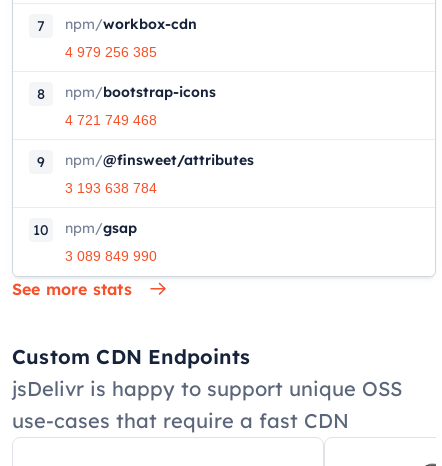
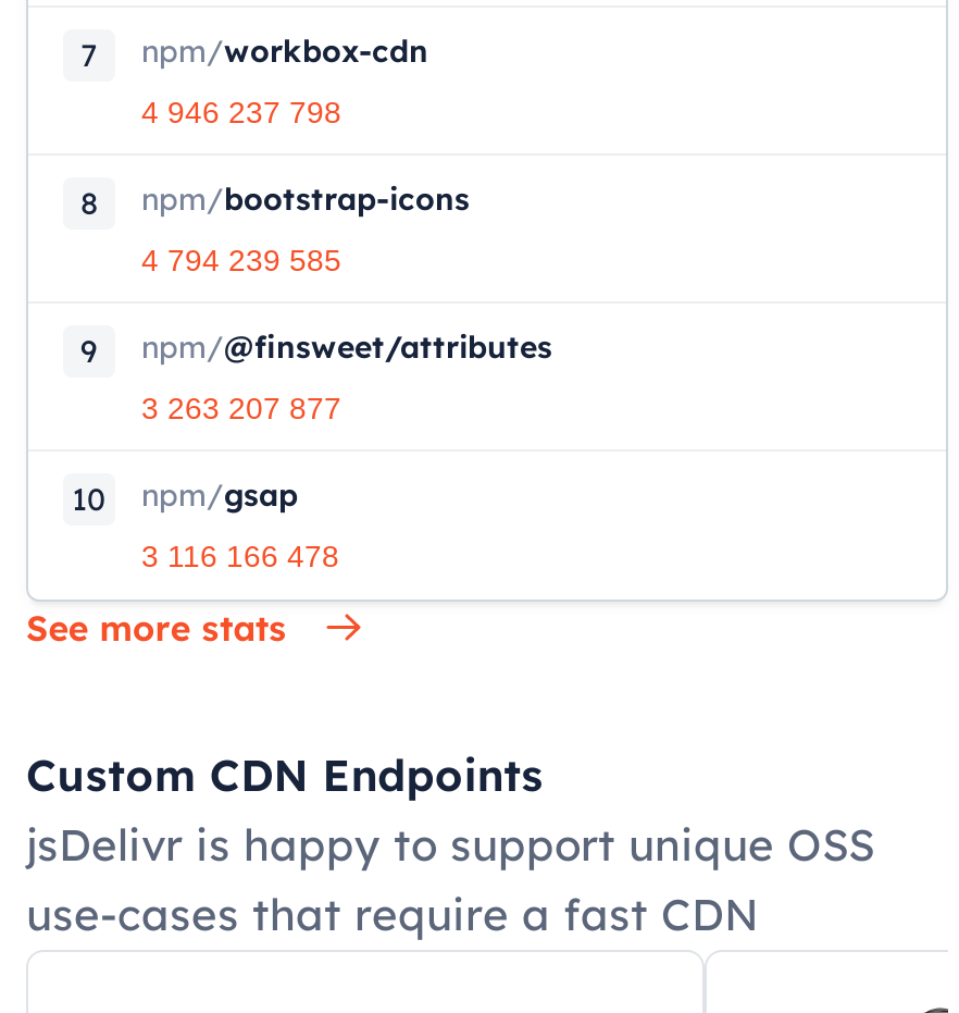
[65,44,157,60] 4 979 256 385 -> [141,95,341,129] 4 946 237 798
[65,112,157,128] 4 721 749 468 -> [141,243,341,277] 4 794 239 585
[65,180,157,196] 3 193 638 784 -> [141,391,341,425] 3 263 207 877
[65,248,157,264] 3 089 849 990 -> [141,539,339,573] 3 116 166 478

